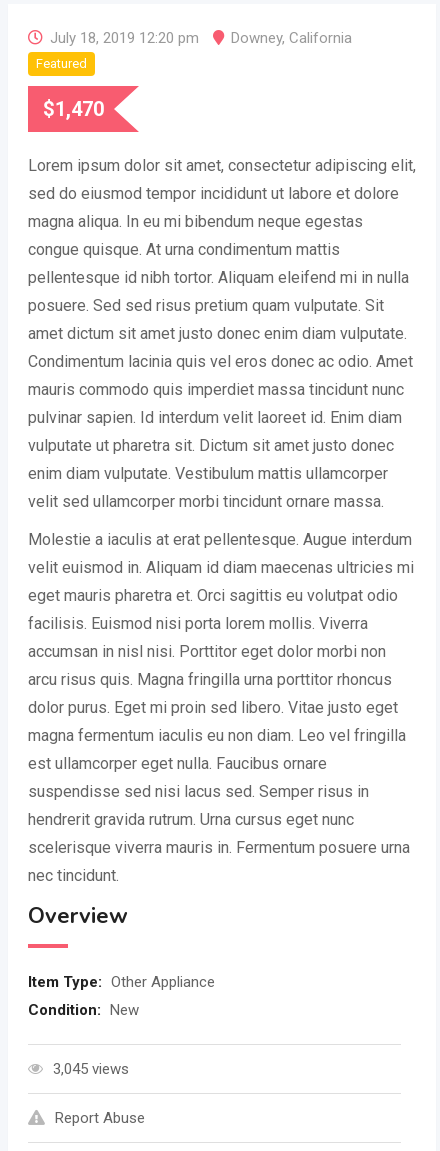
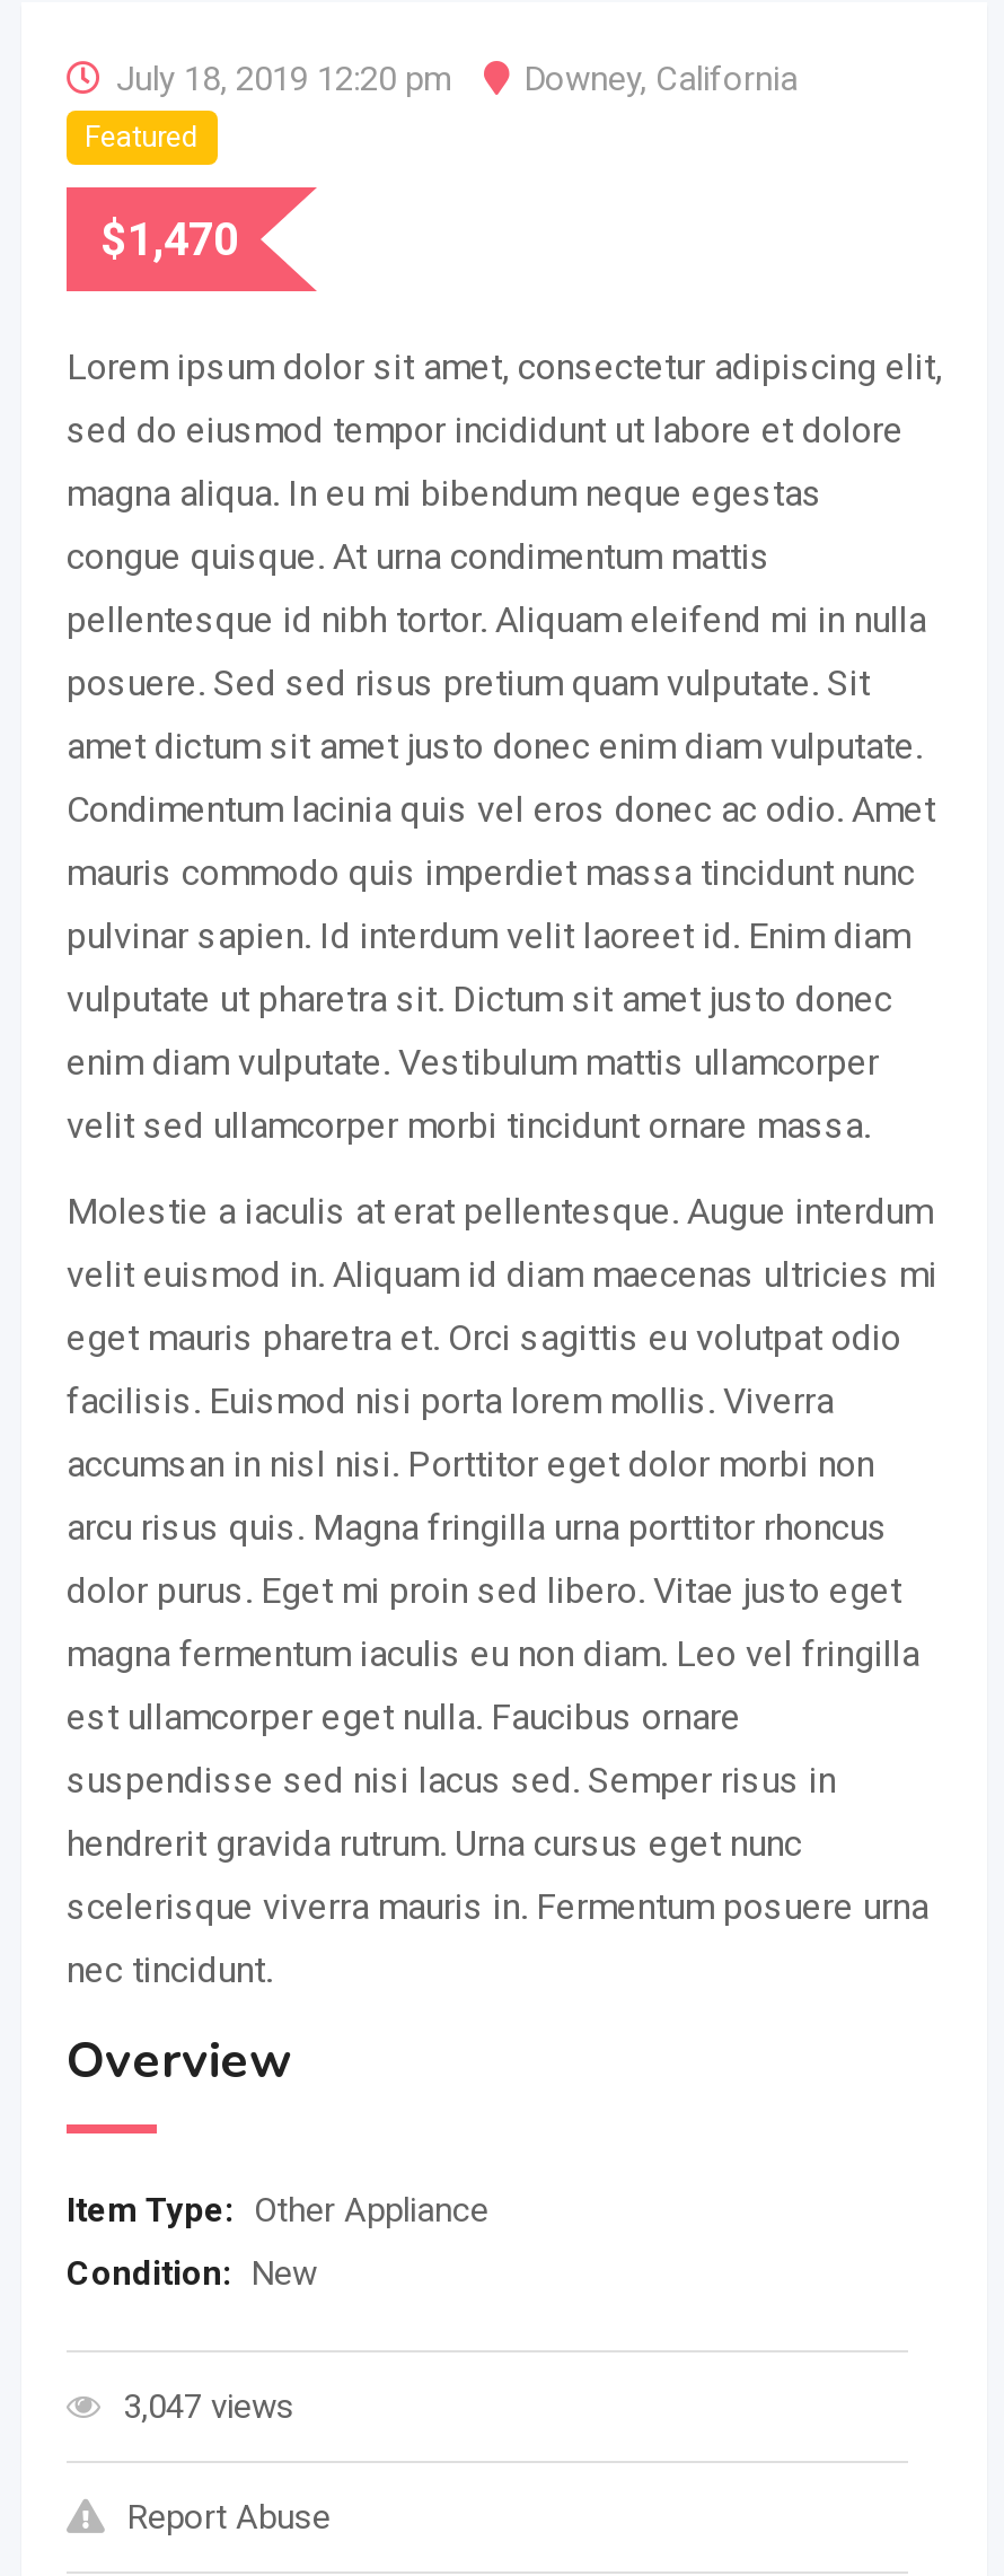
[53,1060,129,1078] 3,045 views -> [123,2386,294,2427] 3,047 views

